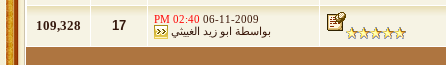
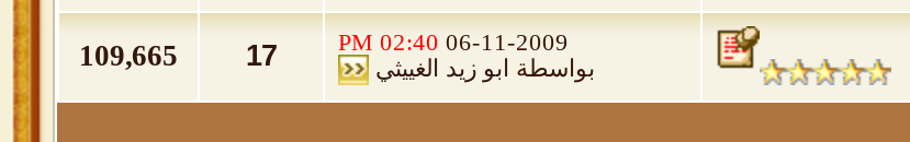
[36,18,81,33] 109,328 -> [79,39,178,72] 109,665

